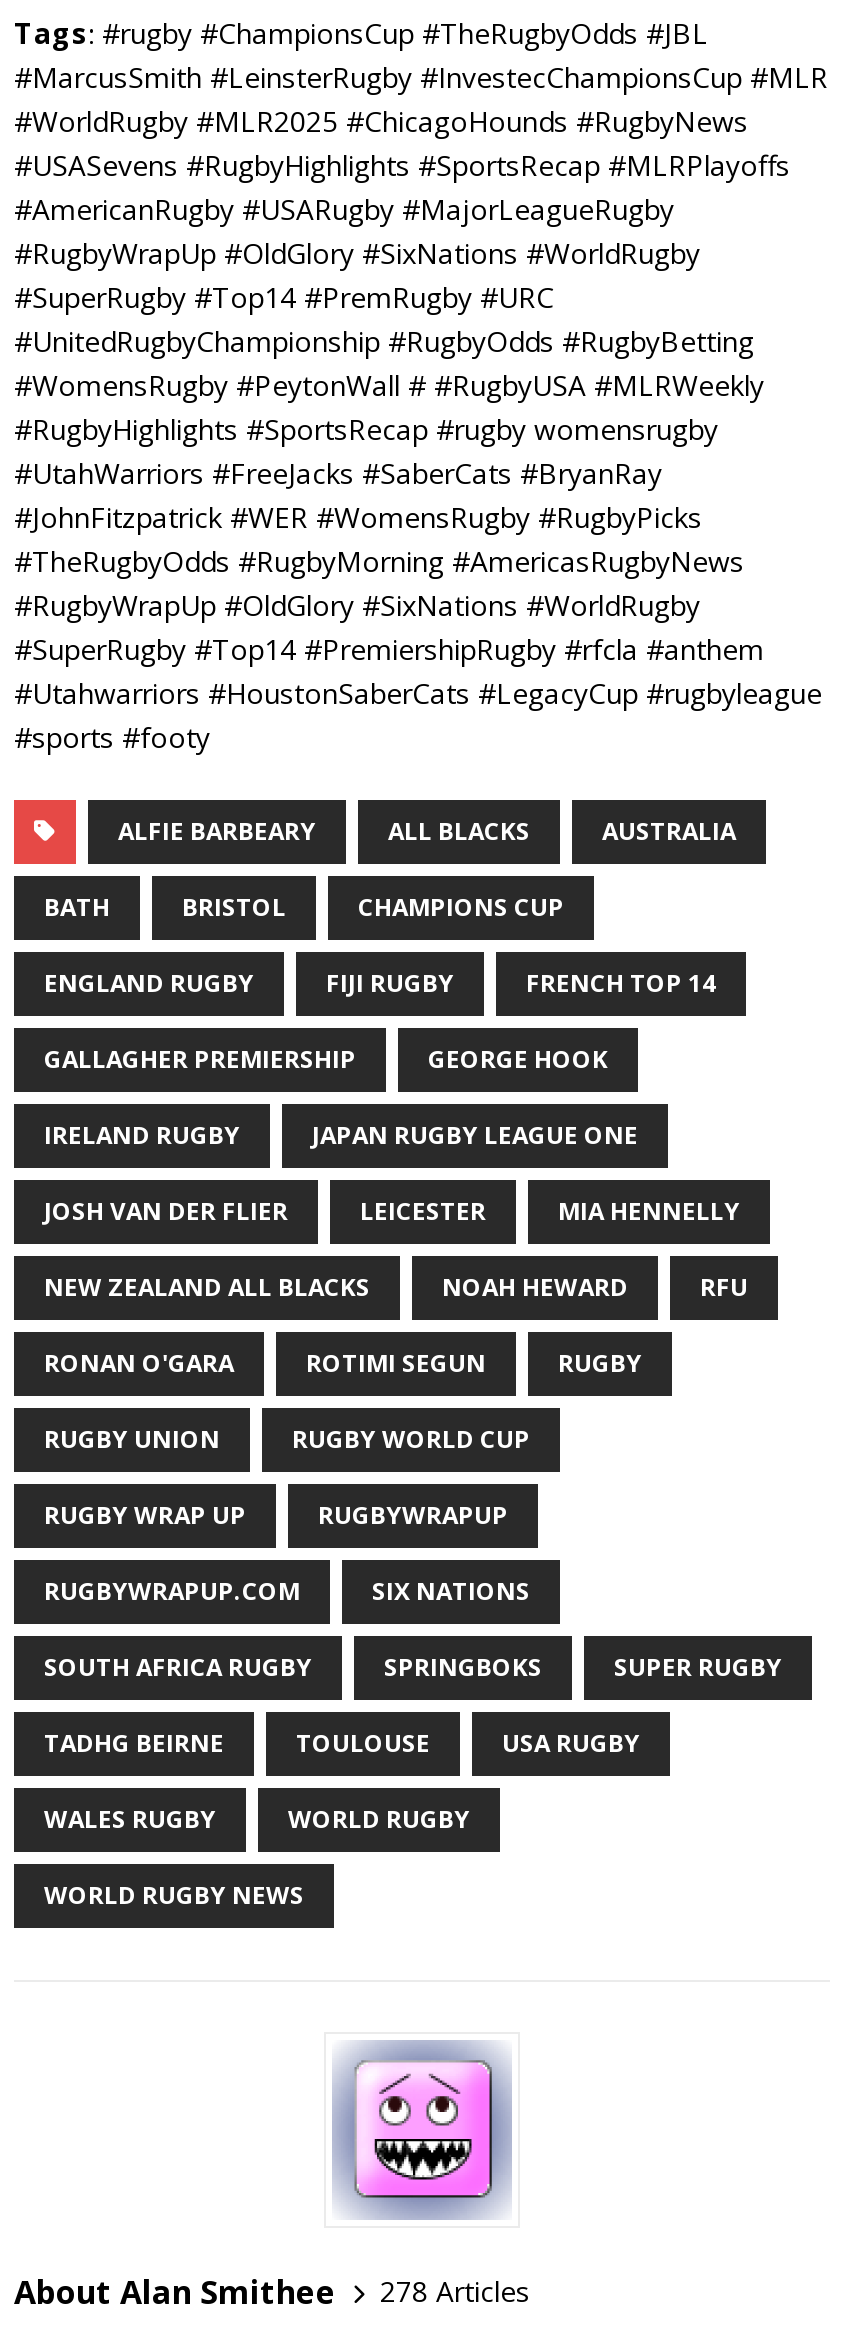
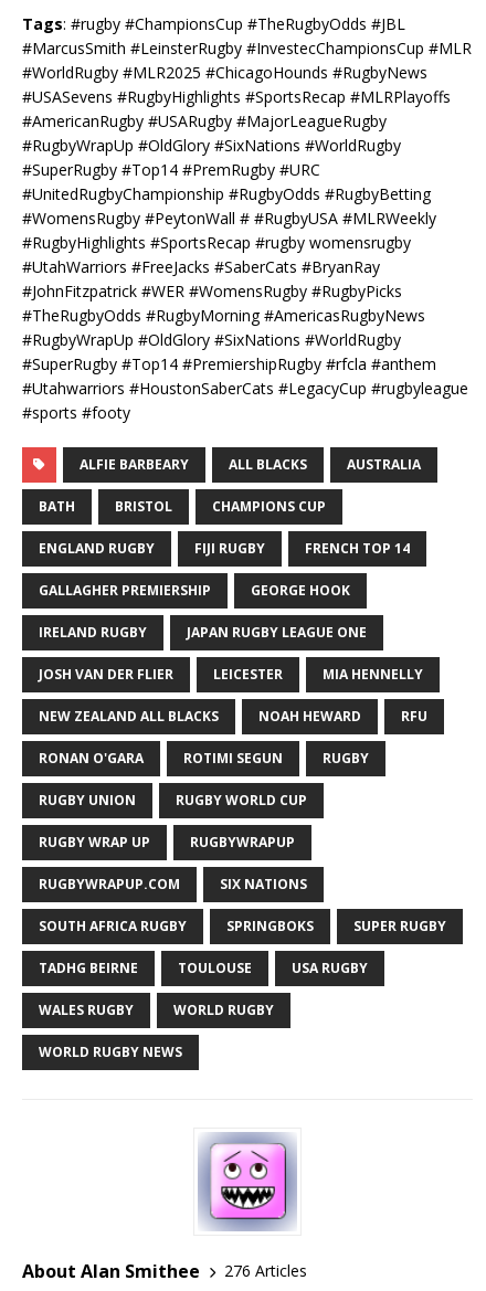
[14,2270,530,2314] About Alan Smithee 278 Articles -> [22,1259,307,1283] About Alan Smithee 276 Articles

